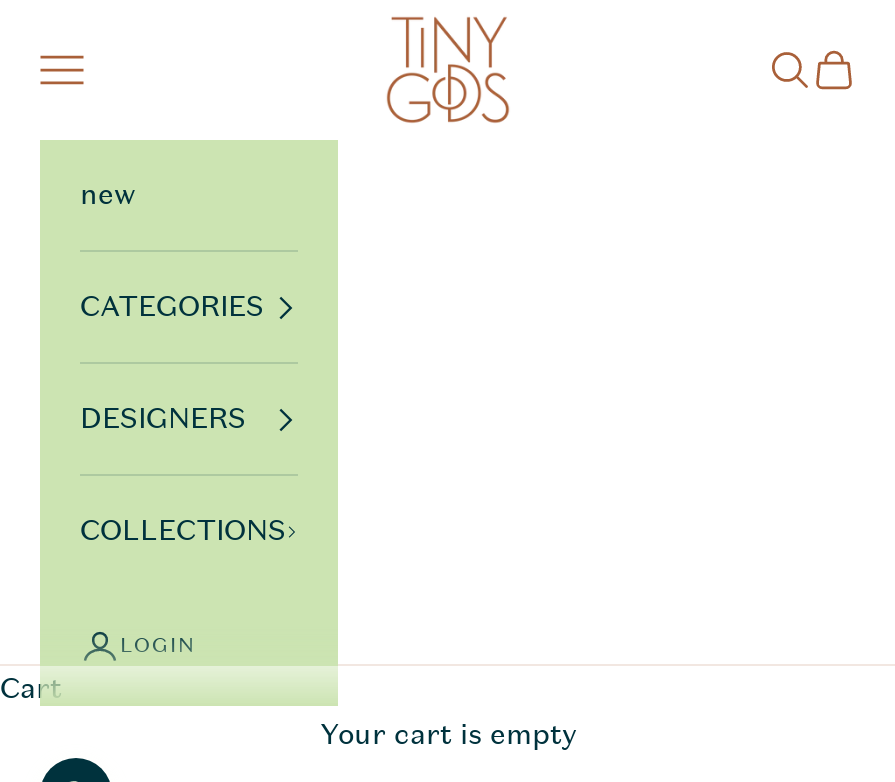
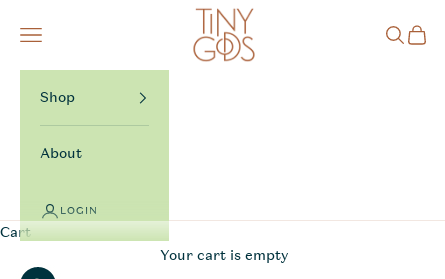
[80,174,286,550] new | CATEGORIES | DESIGNERS | COLLECTIONS -> [40,87,82,163] Shop | About

